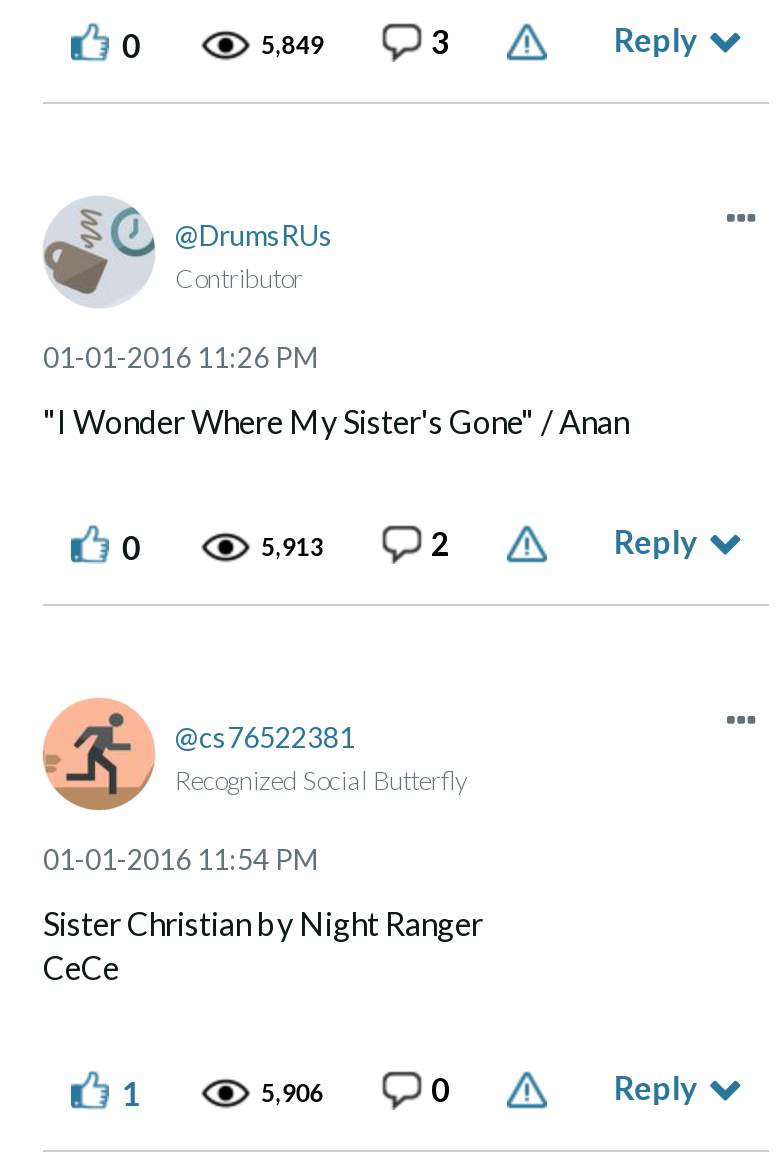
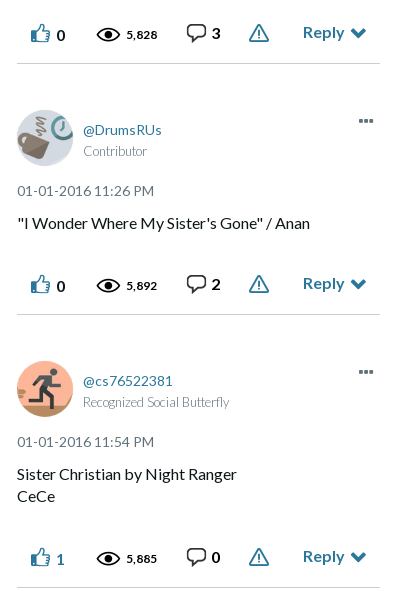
[261,29,323,59] 5,849 -> [126,27,157,42] 5,828
[261,531,323,561] 5,913 -> [126,278,157,293] 5,892
[261,1077,323,1107] 5,906 -> [126,551,157,566] 5,885

